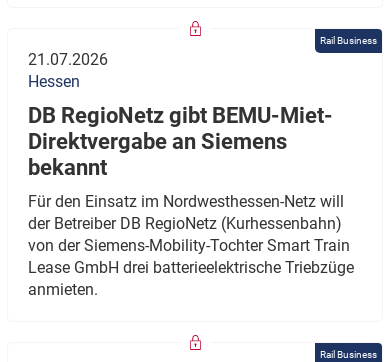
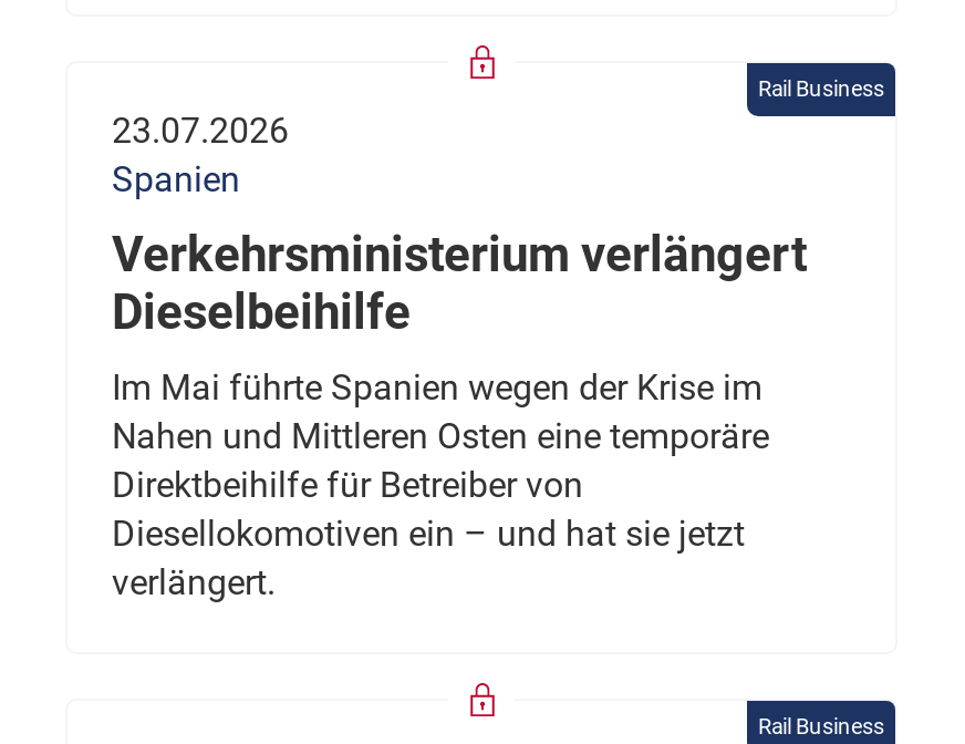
[28,49,108,90] 21.07.2026 | Hessen -> [112,110,289,200] 23.07.2026 | Spanien
[28,102,333,179] DB RegioNetz gibt BEMU-Miet- | Direktvergabe an Siemens | bekannt -> [112,227,807,340] Verkehrsministerium verlängert | Dieselbeihilfe
[28,191,354,298] Für den Einsatz im Nordwesthessen-Netz will | der Betreiber DB RegioNetz (Kurhessenbahn) | von der Siemens-Mobility-Tochter Smart Train | Lease GmbH drei batterieelektrische Triebzüge | anmieten. -> [112,366,769,603] Im Mai führte Spanien wegen der Krise im | Nahen und Mittleren Osten eine temporäre | Direktbeihilfe für Betreiber von | Diesellokomotiven ein – und hat sie jetzt | verlängert.

